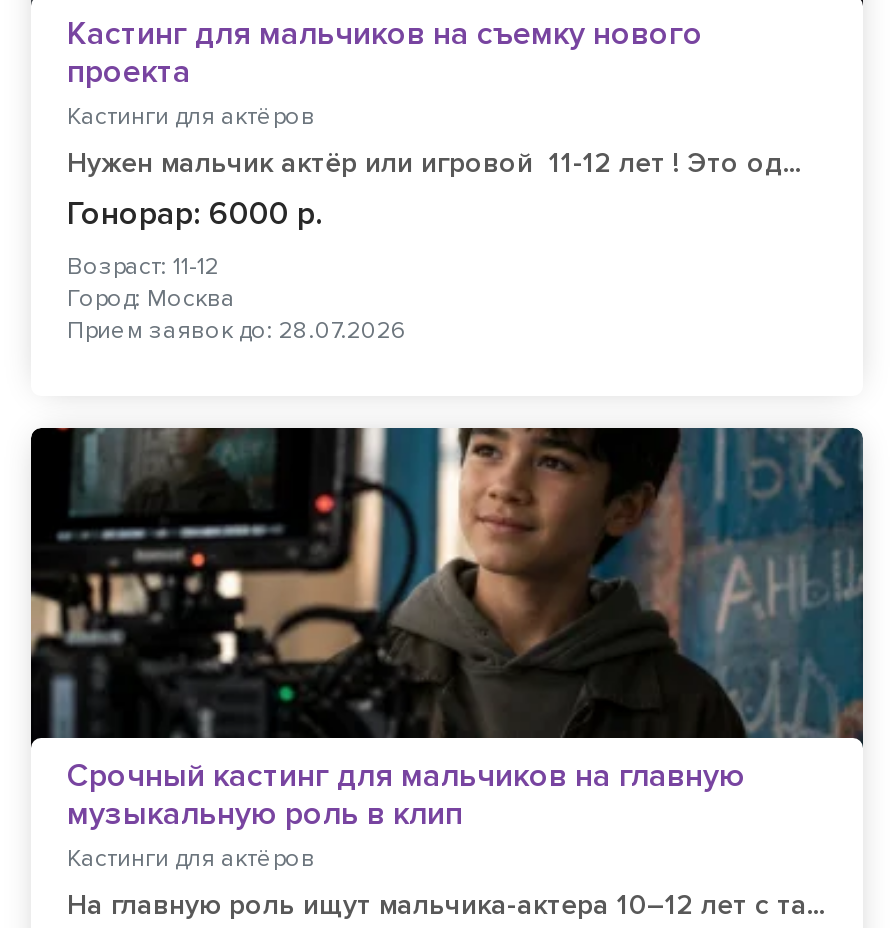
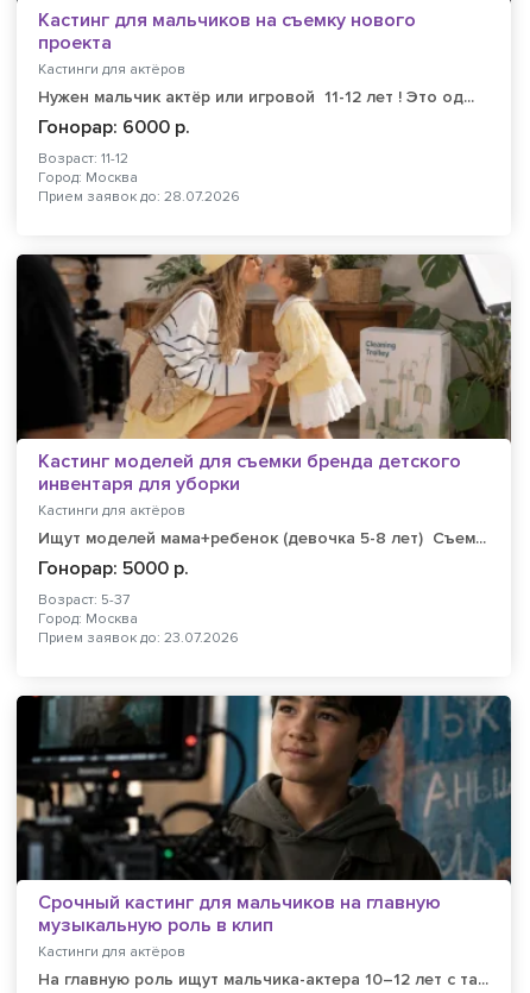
none -> [15,253,511,646] [image] | Кастинг моделей для съемки бренда детского | инвентаря для уборки | Кастинги для актёров | Ищут моделей мама+ребенок (девочка 5-8 лет) Съем... | Гонорар: 5000 р. | Возраст: 5-37 | Город: Москва | Прием заявок до: 23.07.2026

